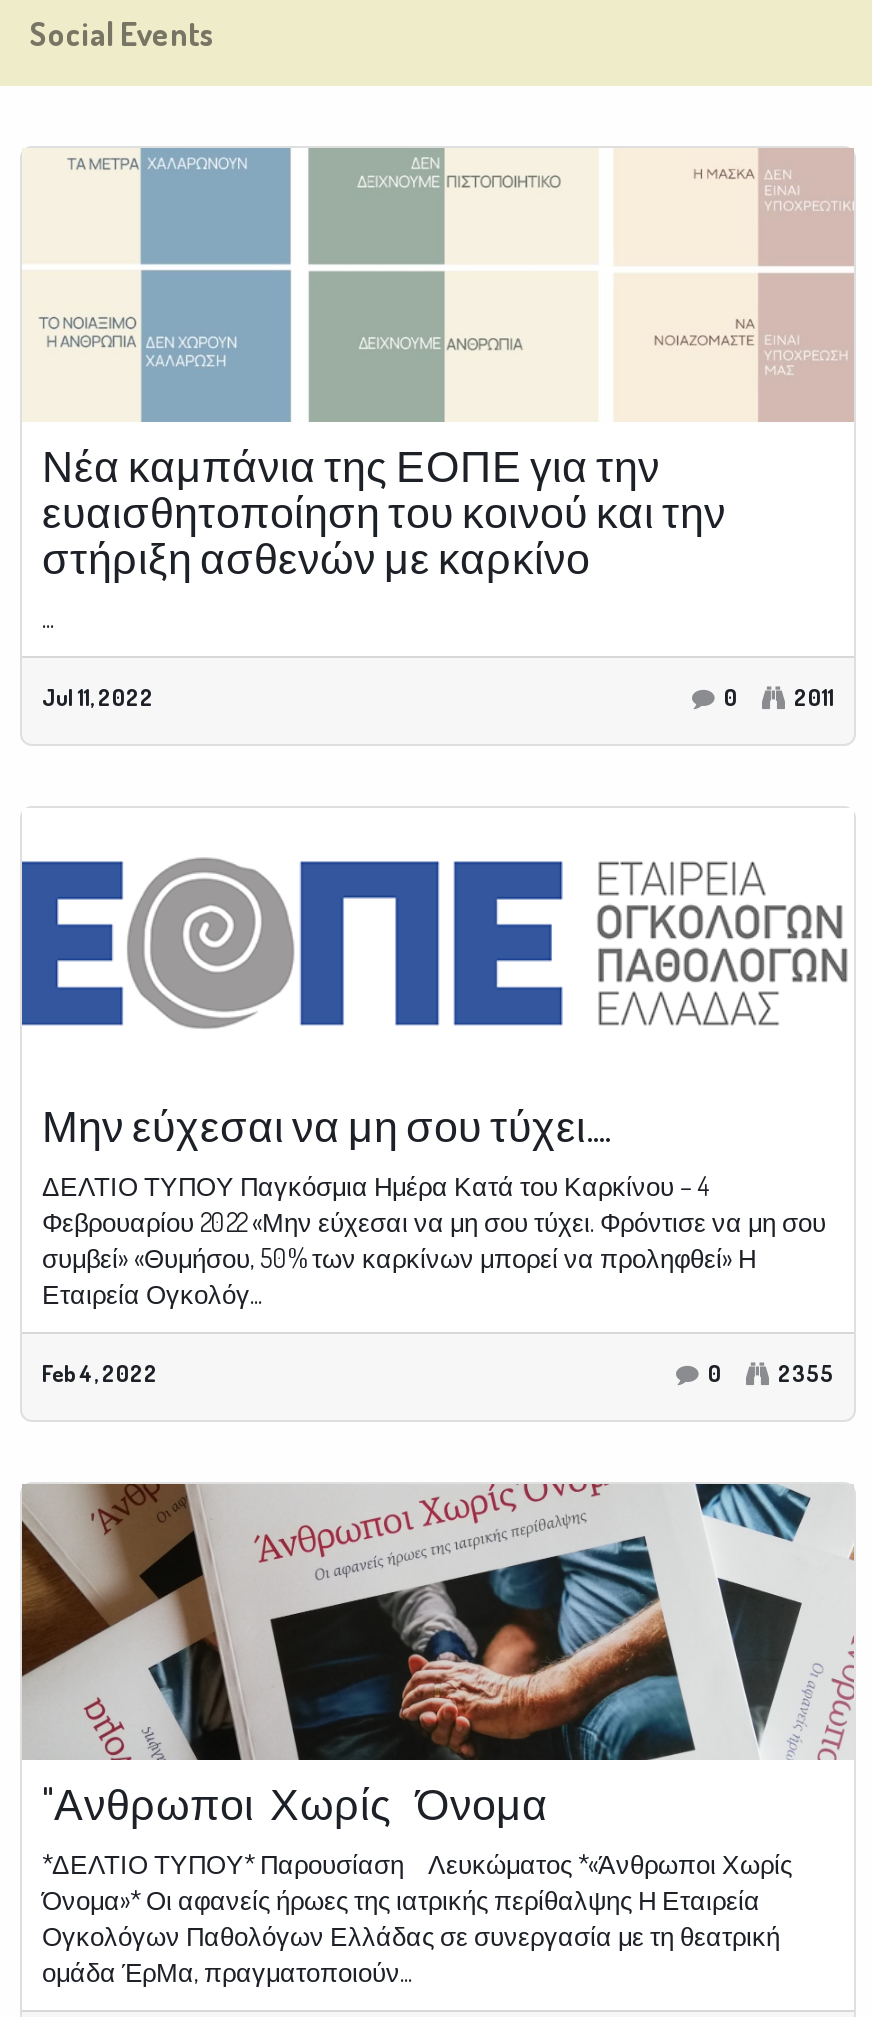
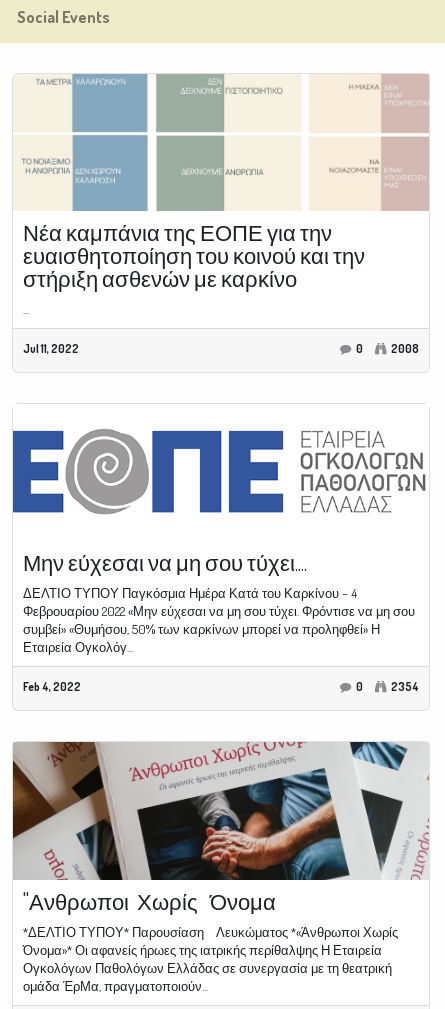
[724,682,834,712] 0 2011 -> [356,341,419,356] 0 2008
[708,1359,834,1389] 0 2355 -> [356,679,419,694] 0 2354

